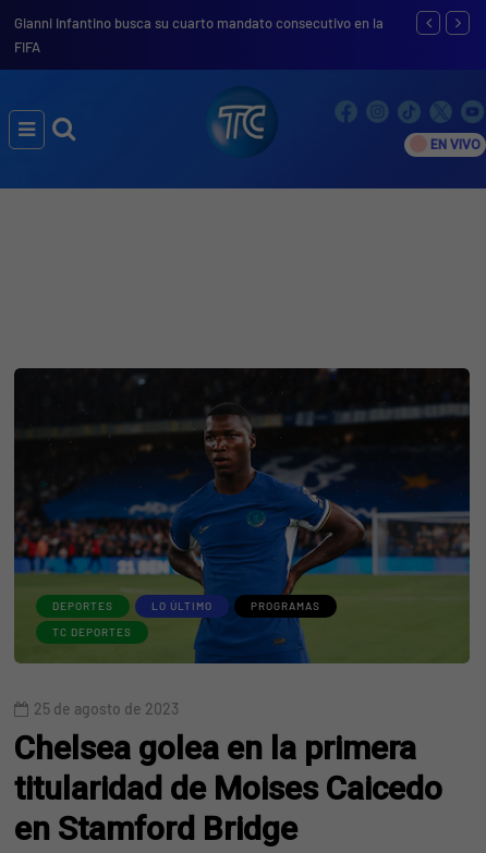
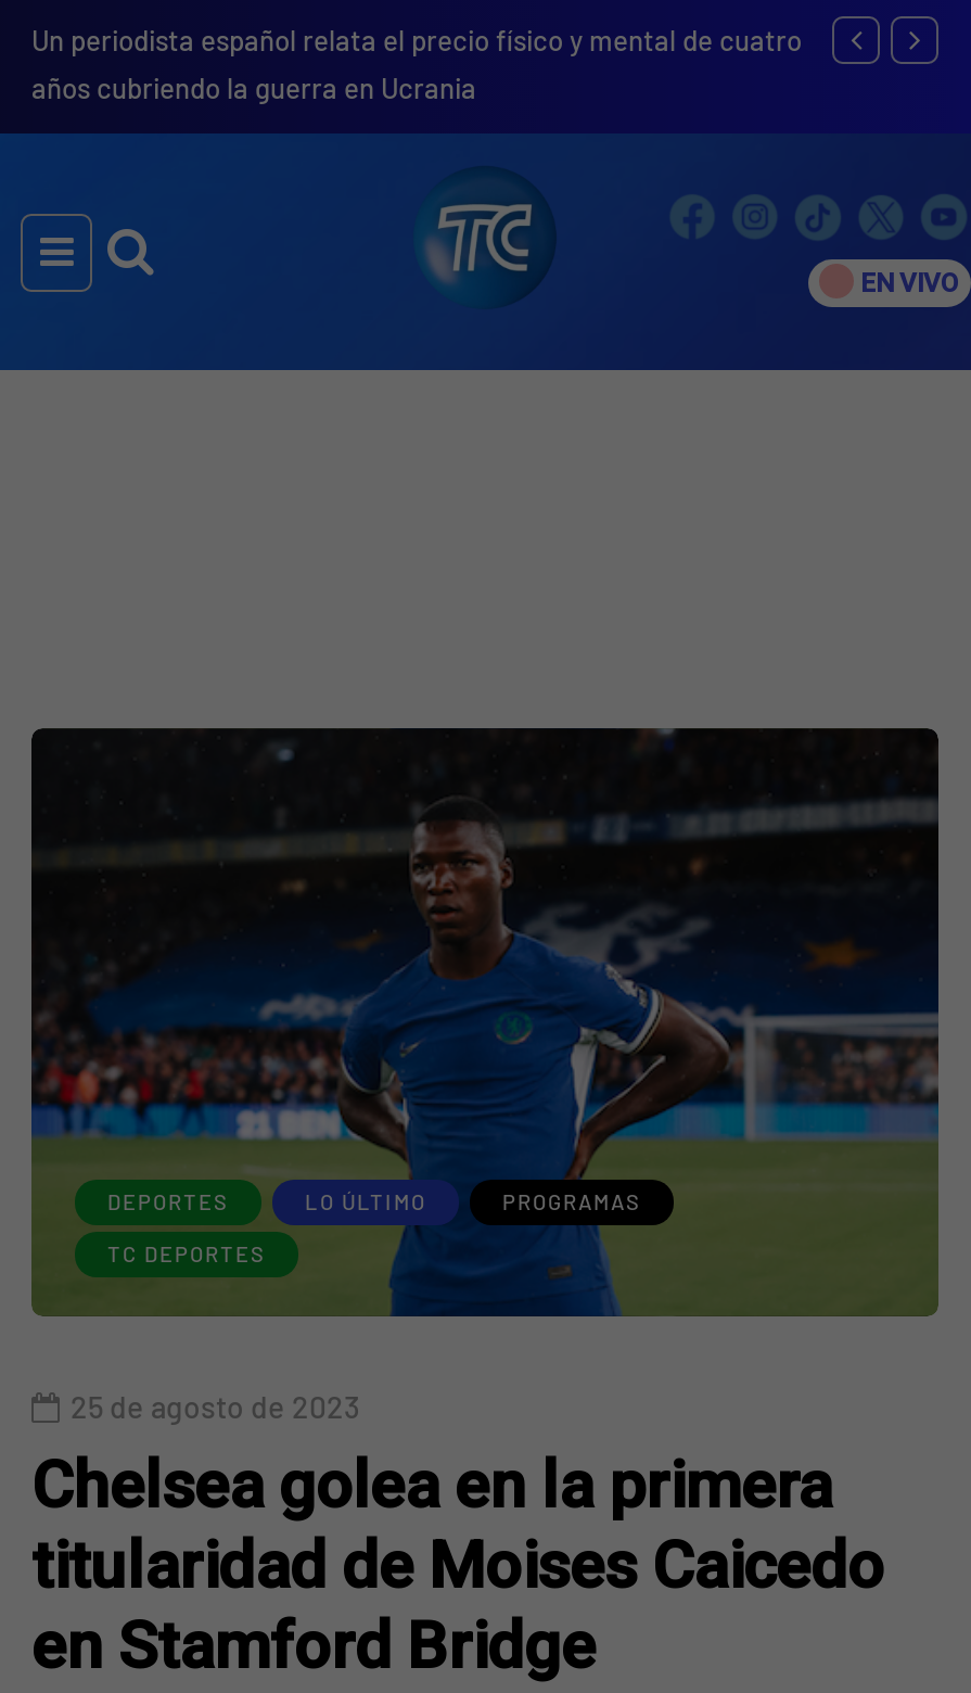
[14,14,384,56] Gianni Infantino busca su cuarto mandato consecutivo en la | FIFA -> [31,23,802,105] Un periodista español relata el precio físico y mental de cuatro | años cubriendo la guerra en Ucrania

